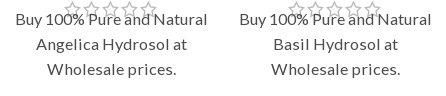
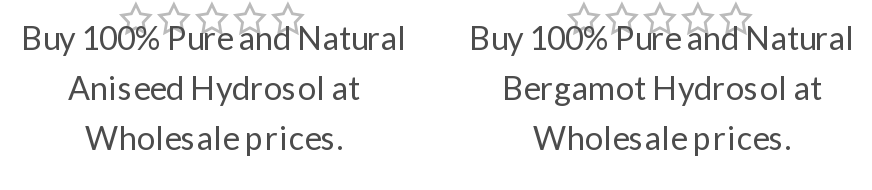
[35,34,186,53] Angelica Hydrosol at -> [68,68,360,106] Aniseed Hydrosol at
[272,34,397,53] Basil Hydrosol at -> [502,68,822,106] Bergamot Hydrosol at

